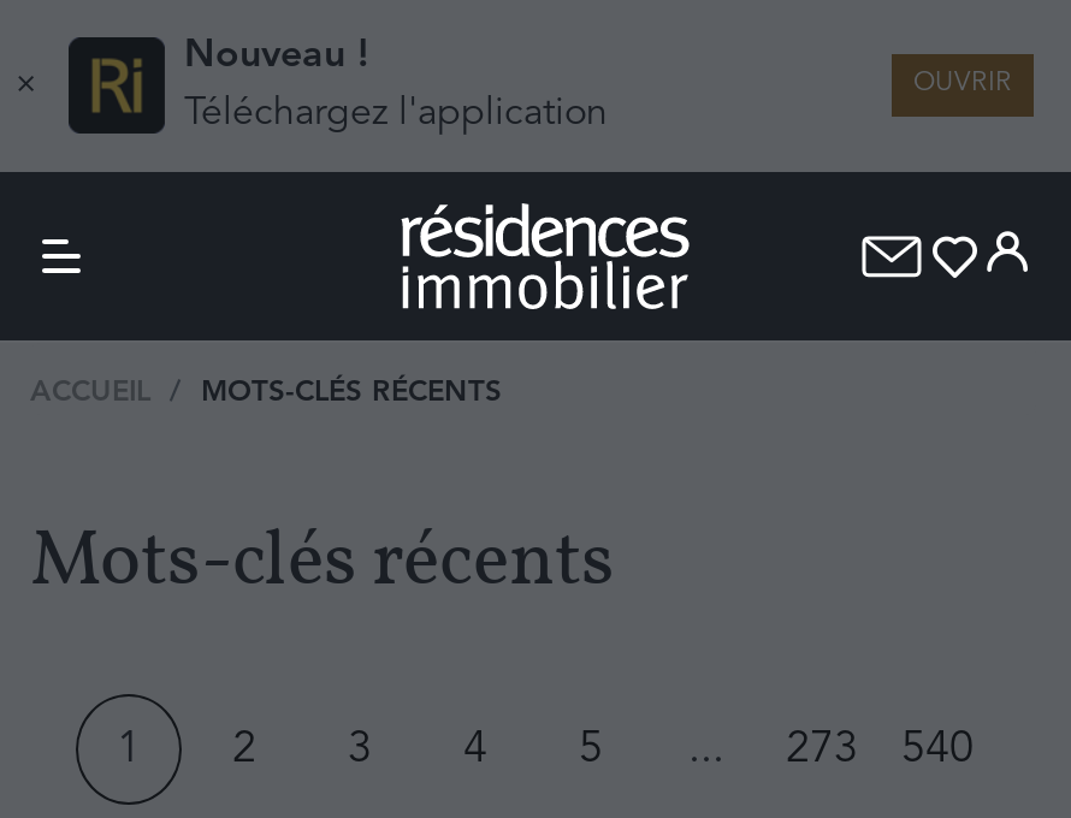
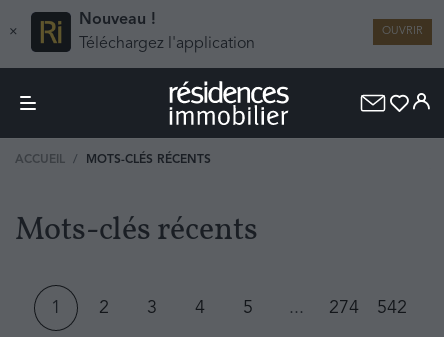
[786,728,858,771] 273 -> [329,299,359,317] 274
[901,728,974,771] 540 -> [377,299,407,317] 542

